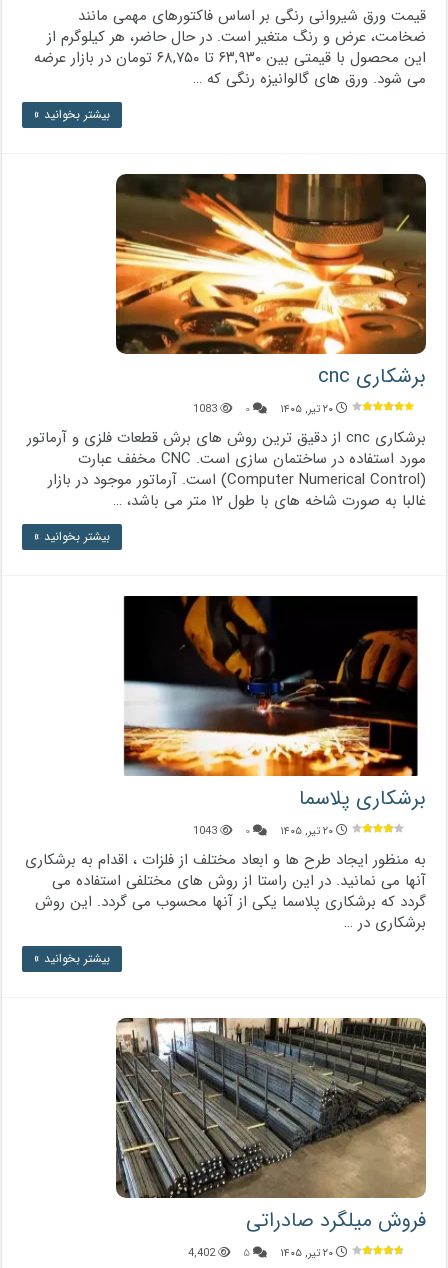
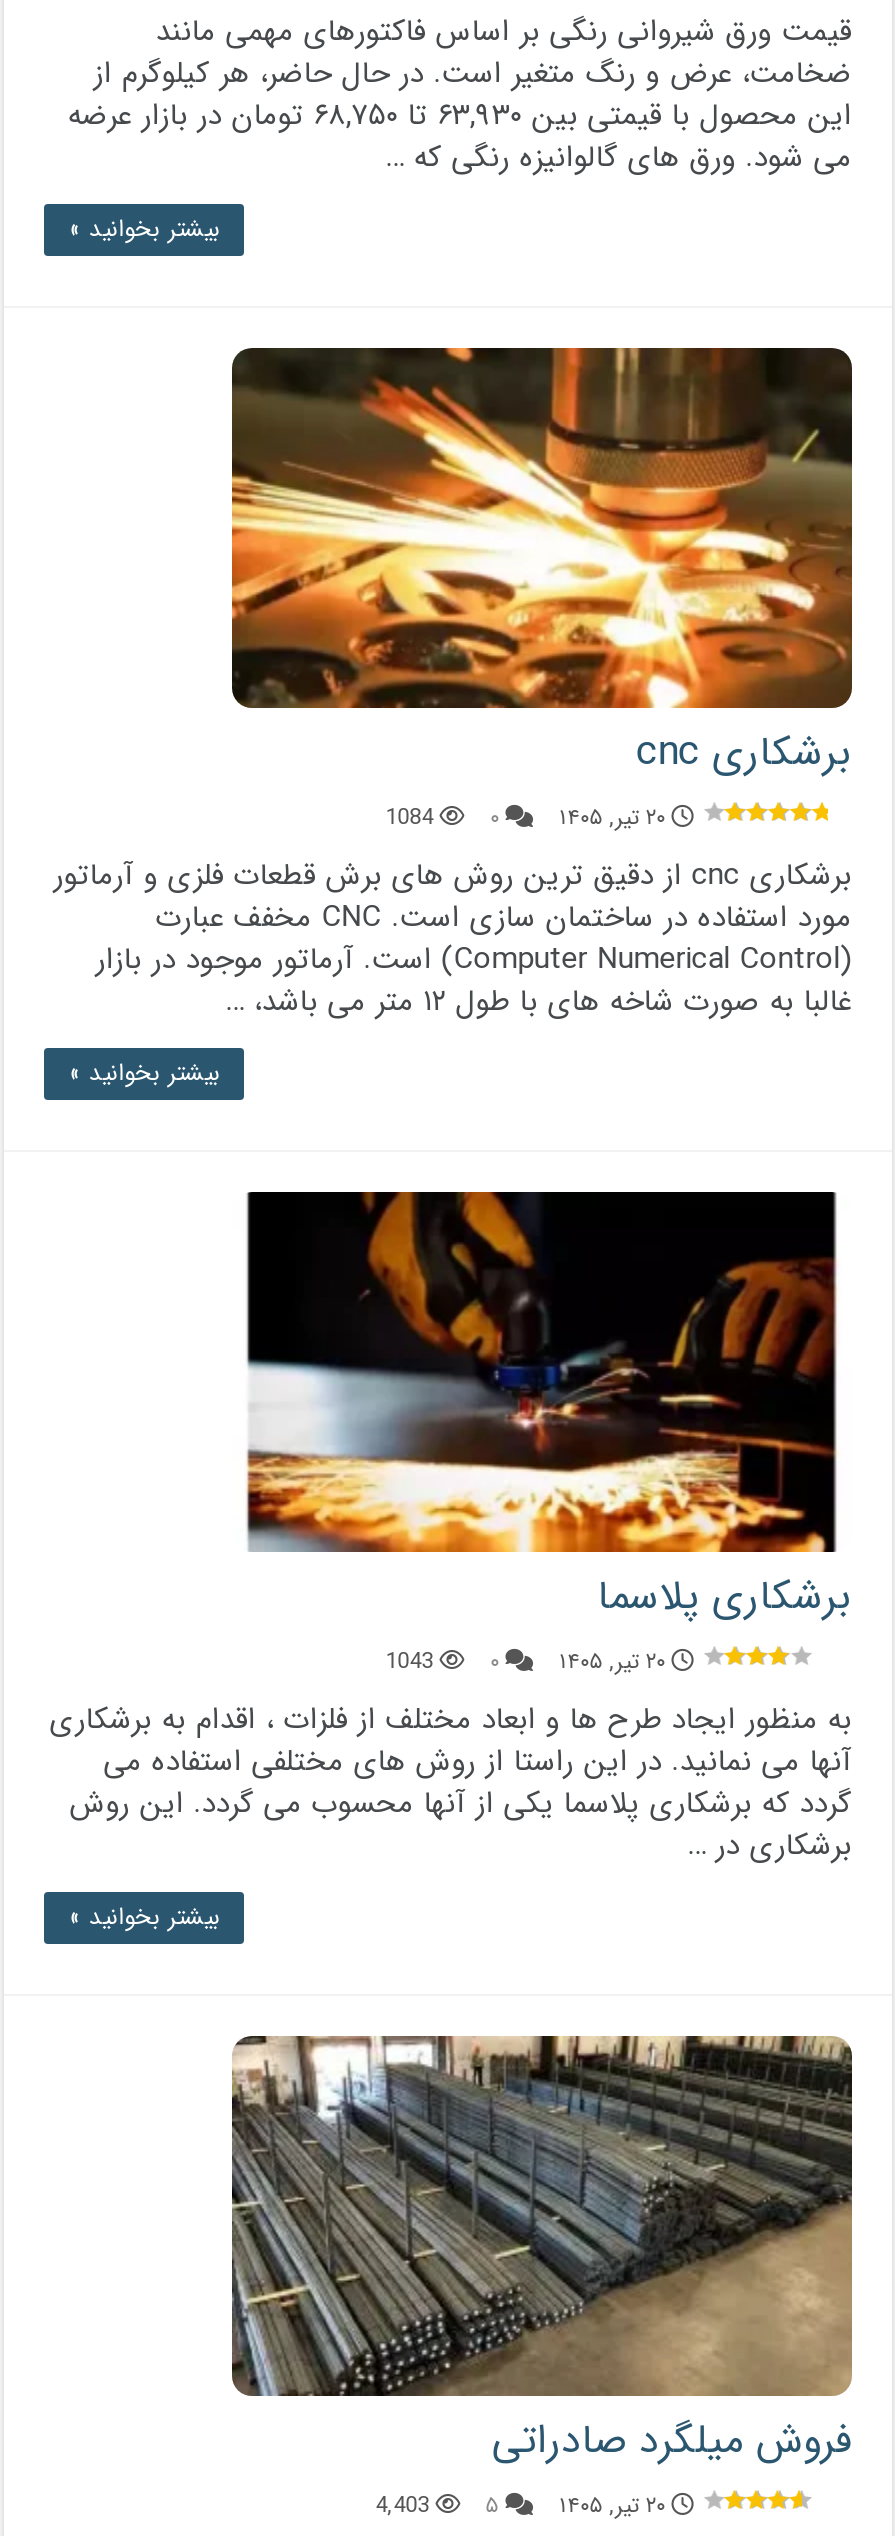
[193,400,217,418] 1083 -> [386,800,434,836] 1084
[188,1244,215,1262] 4,402 -> [376,2488,430,2524] 4,403

